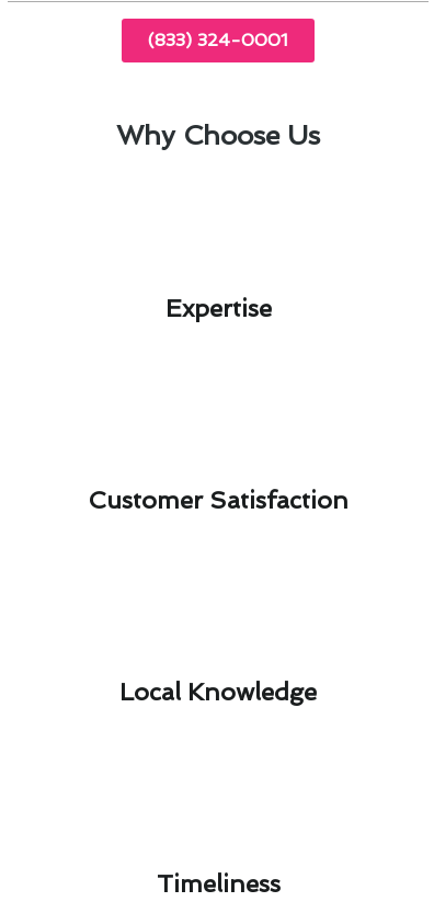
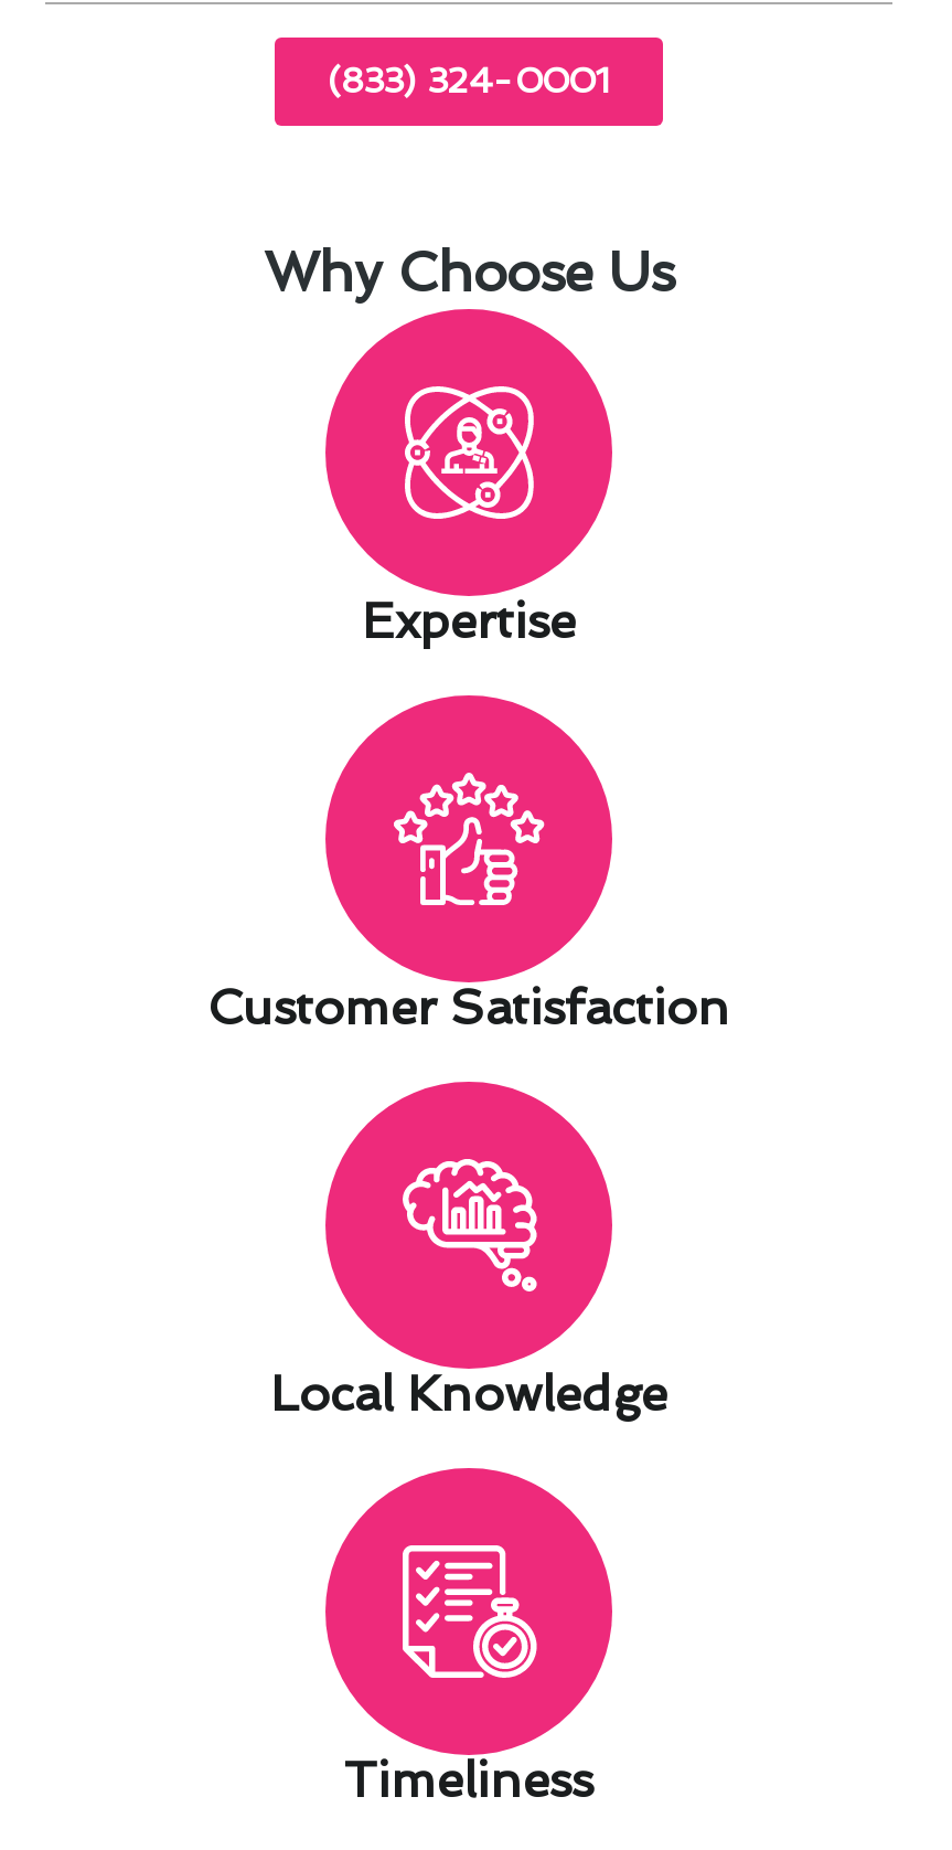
none -> [323,309,614,585] [image]
none -> [323,693,614,971] [image]
none -> [323,1080,614,1358] [image]
none -> [323,1466,614,1744] [image]

